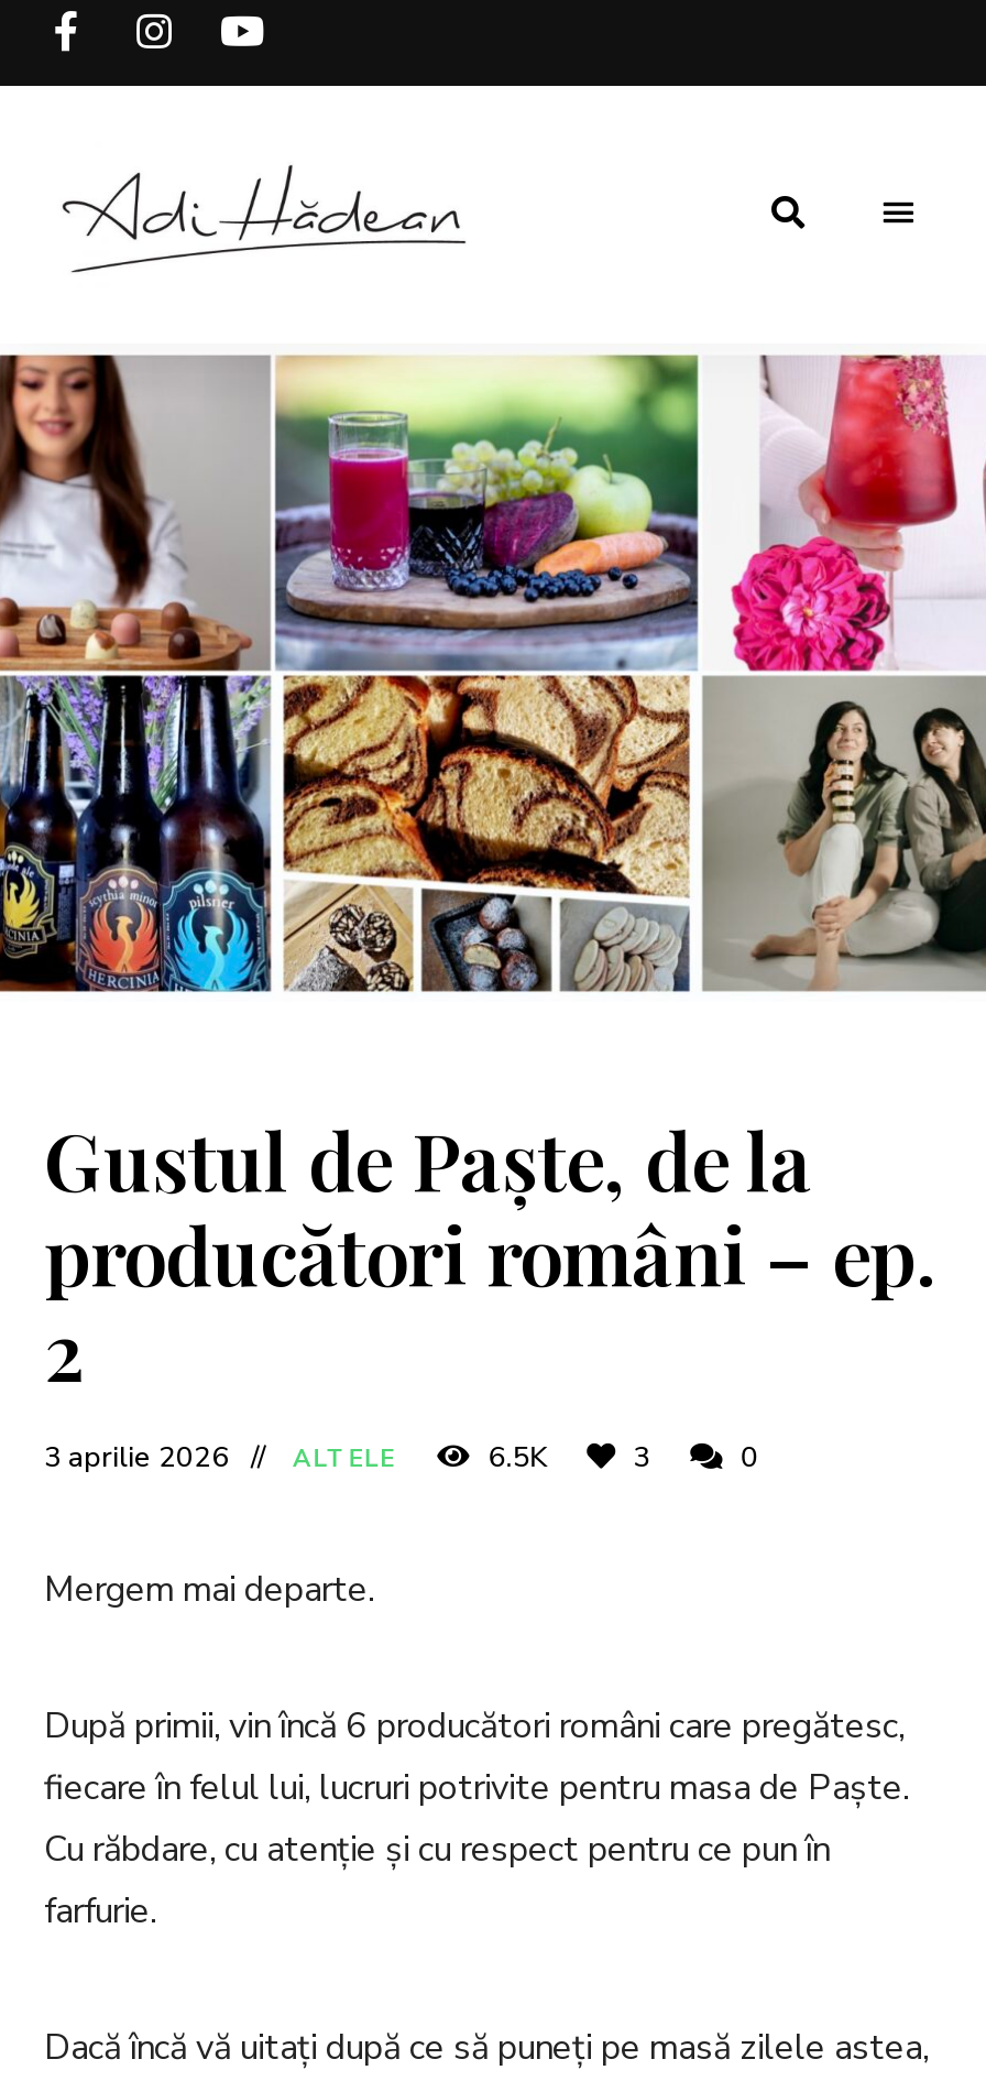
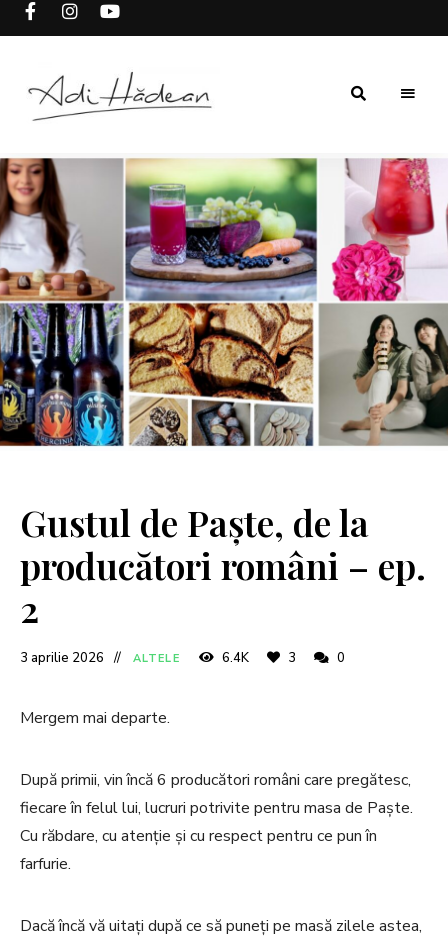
[488,1437,547,1477] 6.5K -> [222,649,249,667] 6.4K

